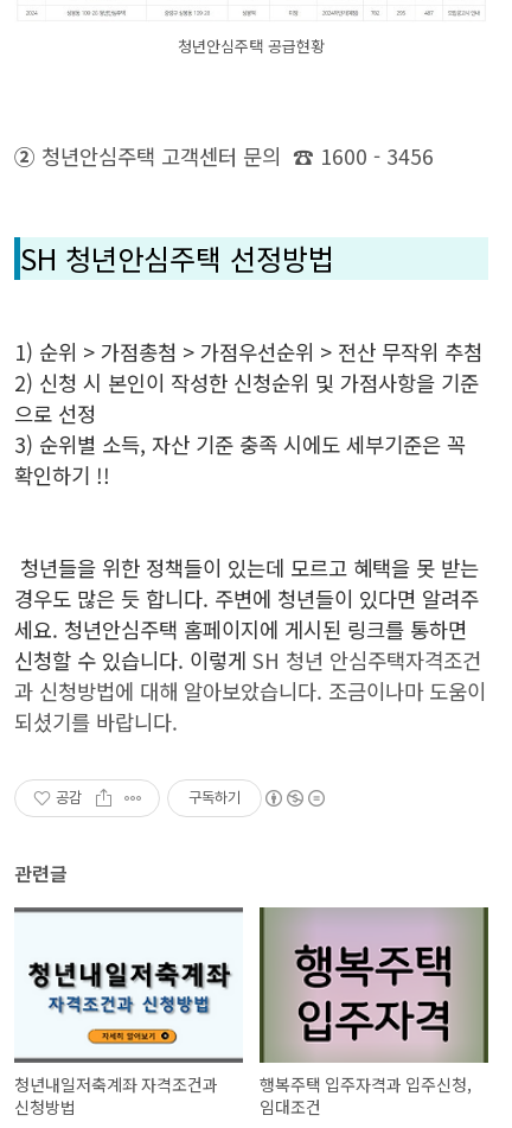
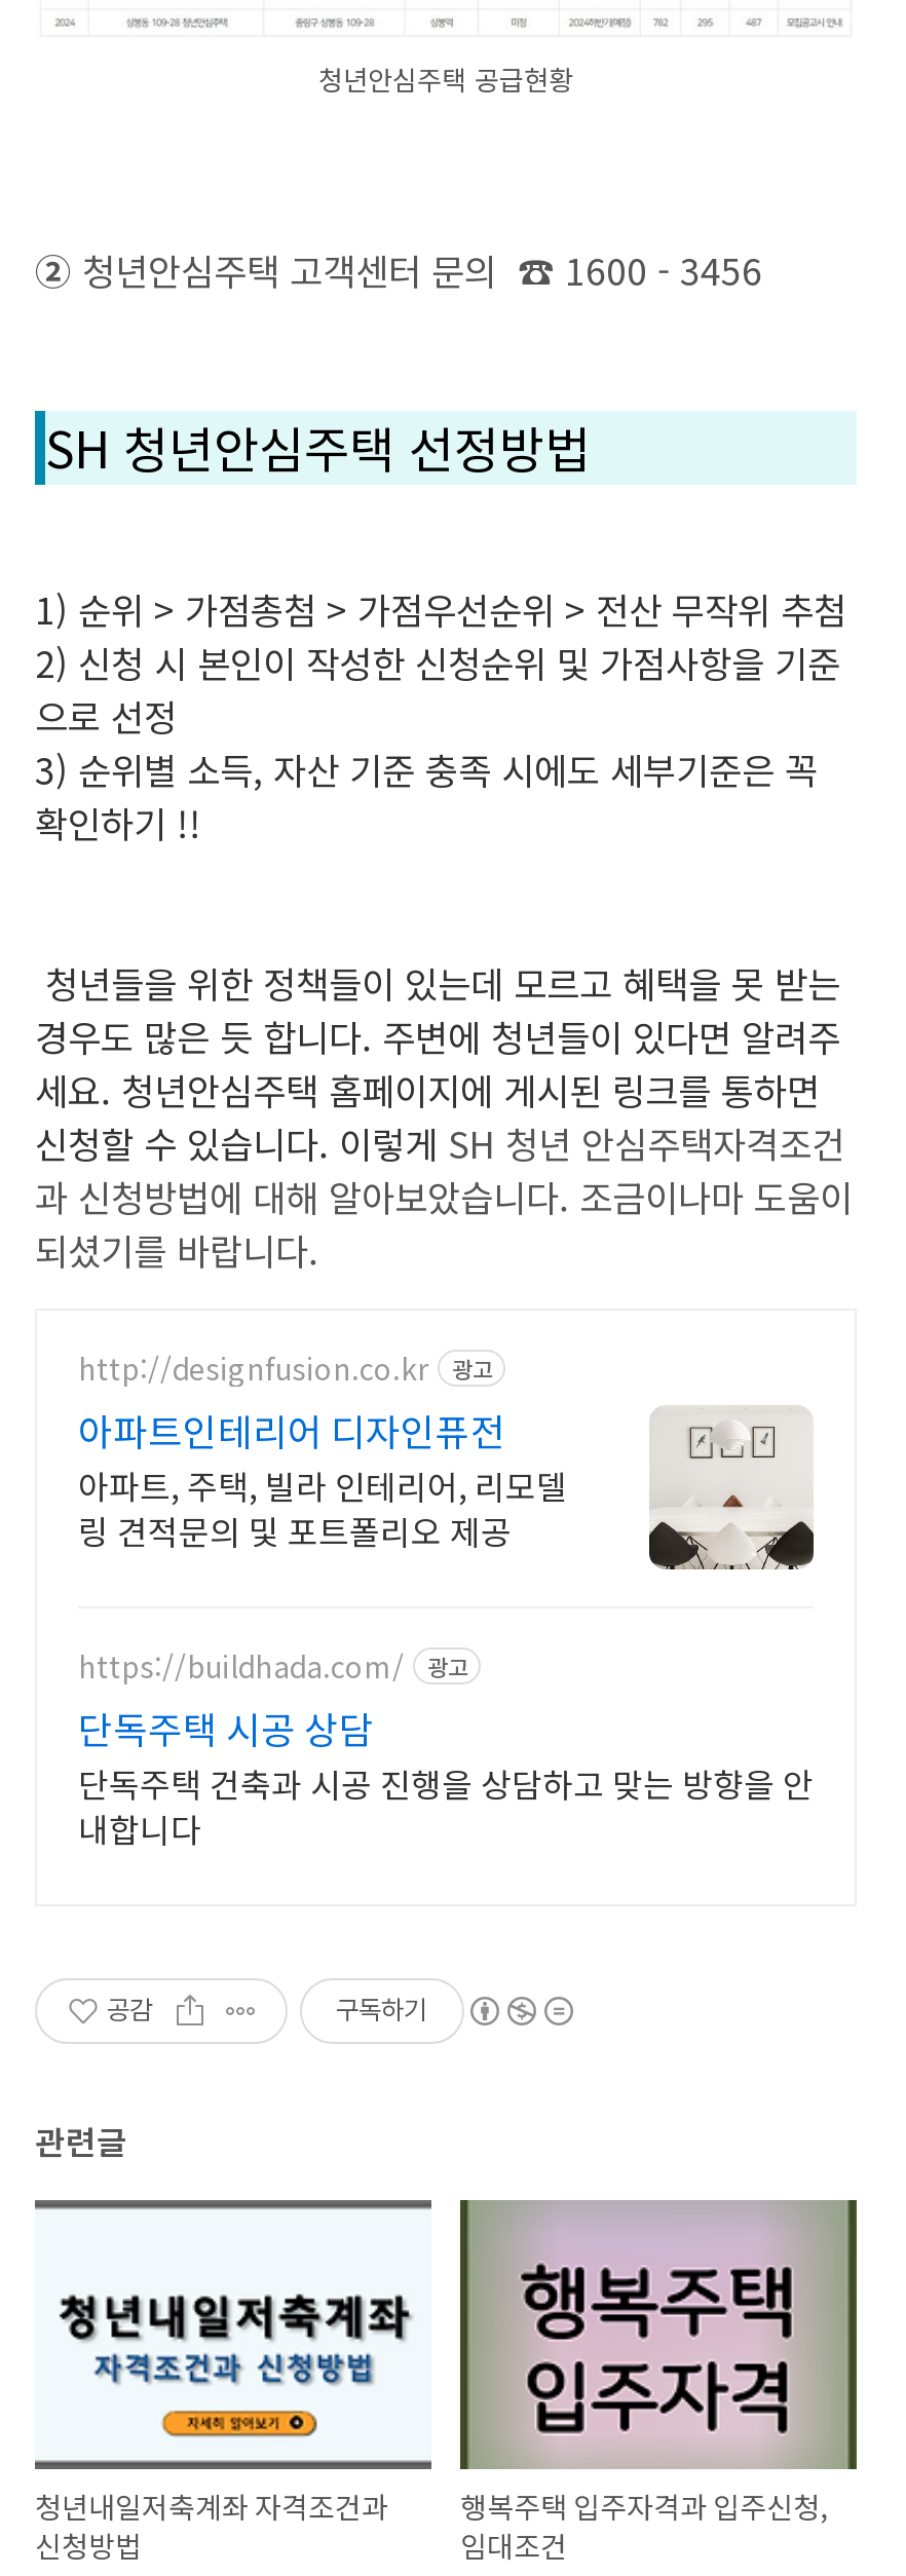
none -> [78,1347,816,1853] [image] | http://designfusion.co.kr | 광고 | 아파트인테리어 디자인퓨전 | 아파트, 주택, 빌라 인테리어, 리모델 | 링 견적문의 및 포트폴리오 제공 | https://buildhada.com/ | 광고 | 단독주택 시공 상담 | 단독주택 건축과 시공 진행을 상담하고 맞는 방향을 안 | 내합니다

